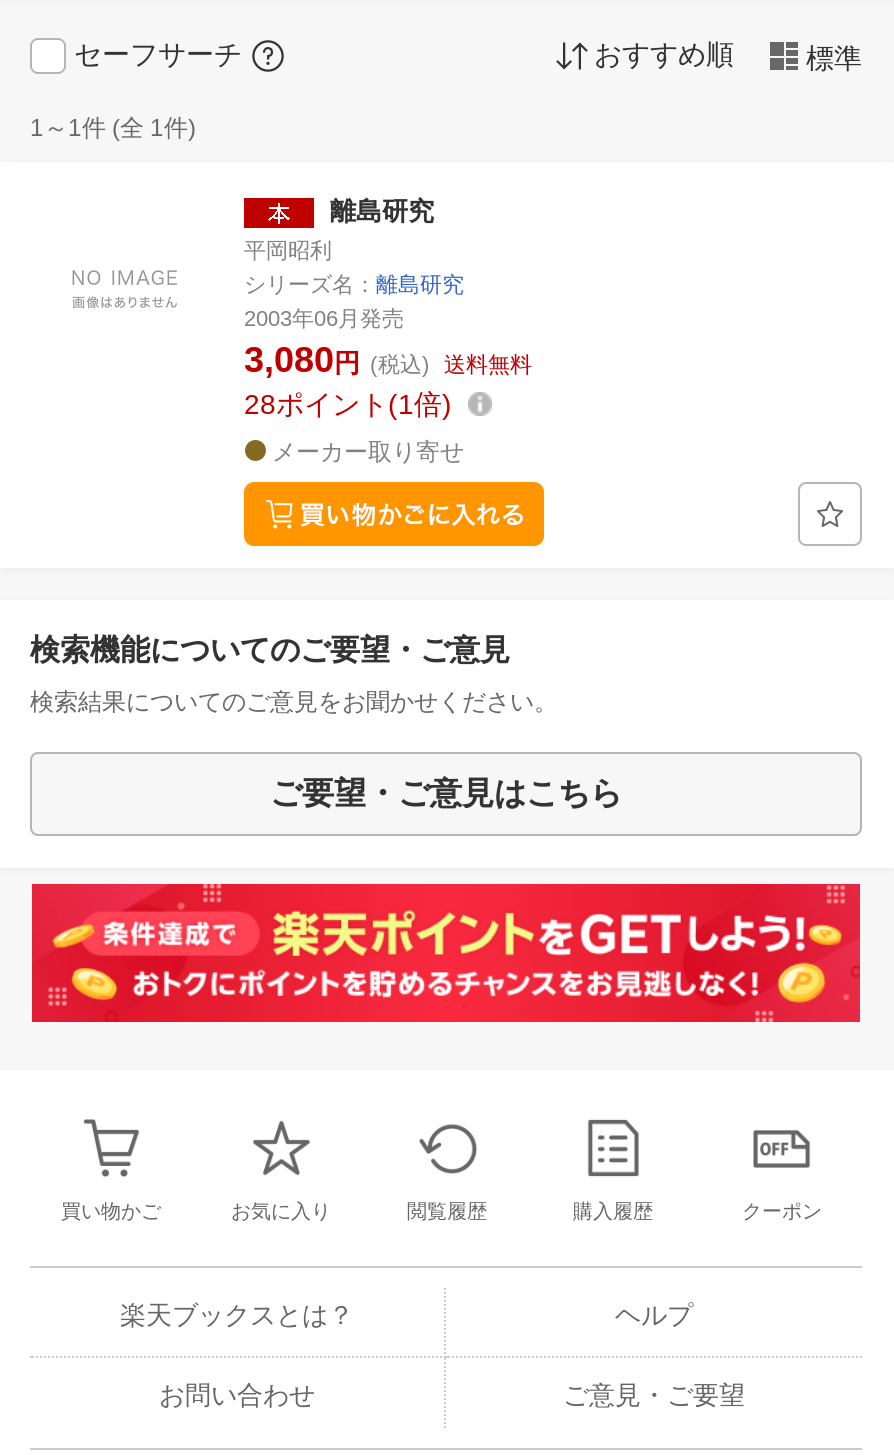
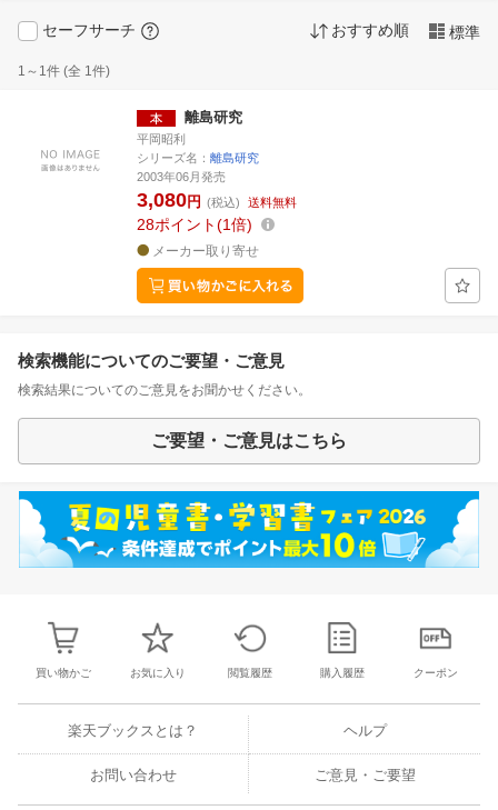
[30,882,862,1024] [image] -> [18,490,480,569] [image]

